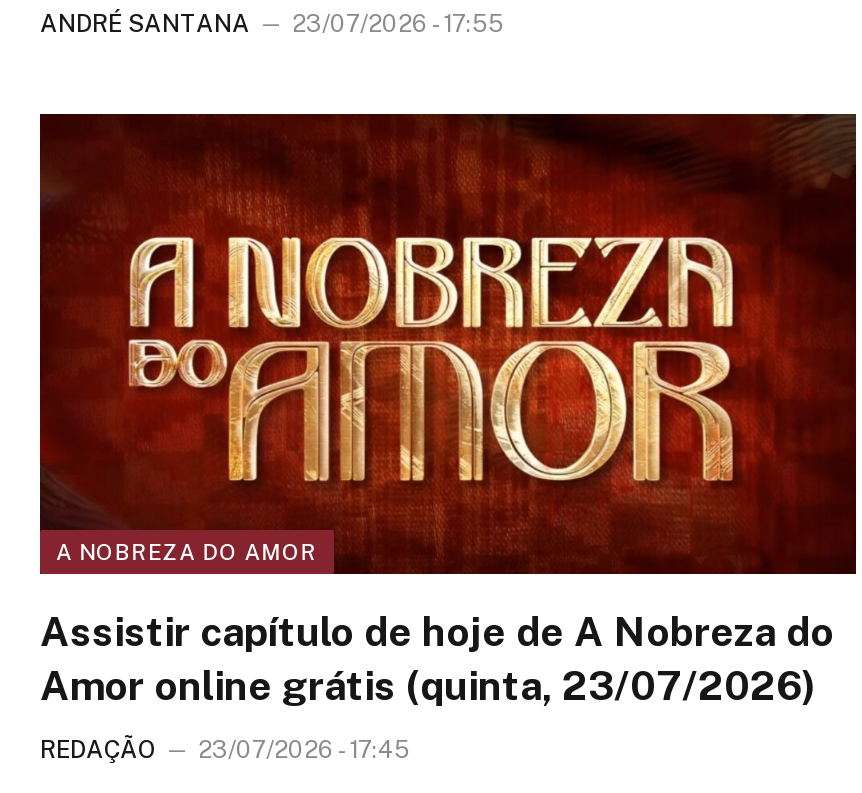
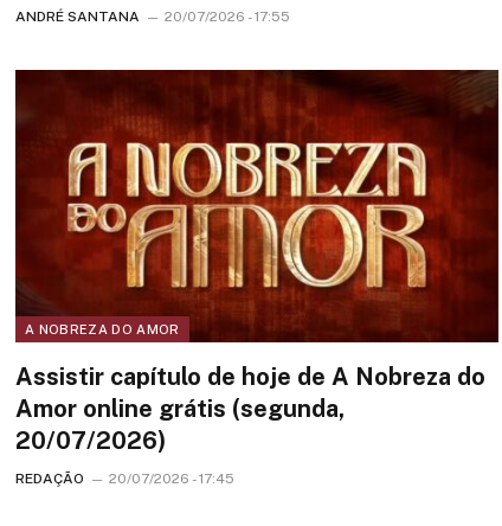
[40,10,504,38] ANDRÉ SANTANA 23/07/2026 - 17:55 -> [15,8,290,25] ANDRÉ SANTANA 20/07/2026 - 17:55
[40,661,816,709] Amor online grátis (quinta, 23/07/2026) -> [15,394,345,454] Amor online grátis (segunda, | 20/07/2026)
[40,735,410,763] REDAÇÃO 23/07/2026 - 17:45 -> [15,470,234,486] REDAÇÃO 20/07/2026 - 17:45

